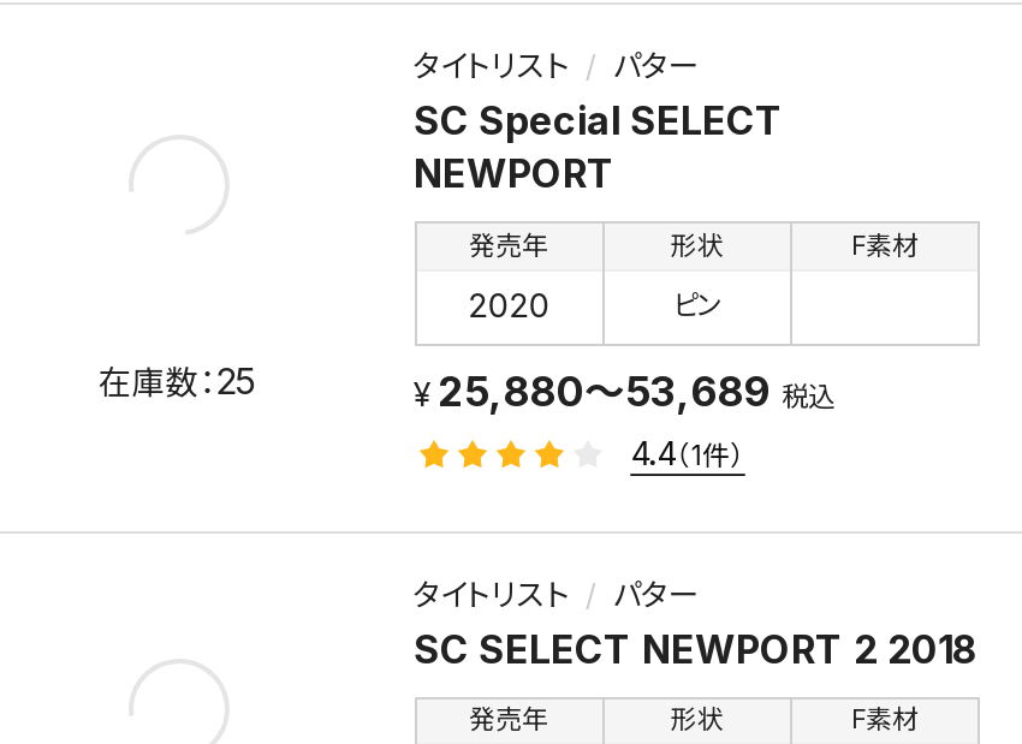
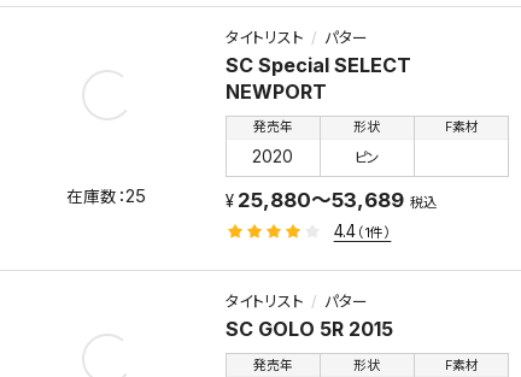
[414,624,979,672] SC SELECT NEWPORT 2 2018 -> [225,317,393,341] SC GOLO 5R 2015

